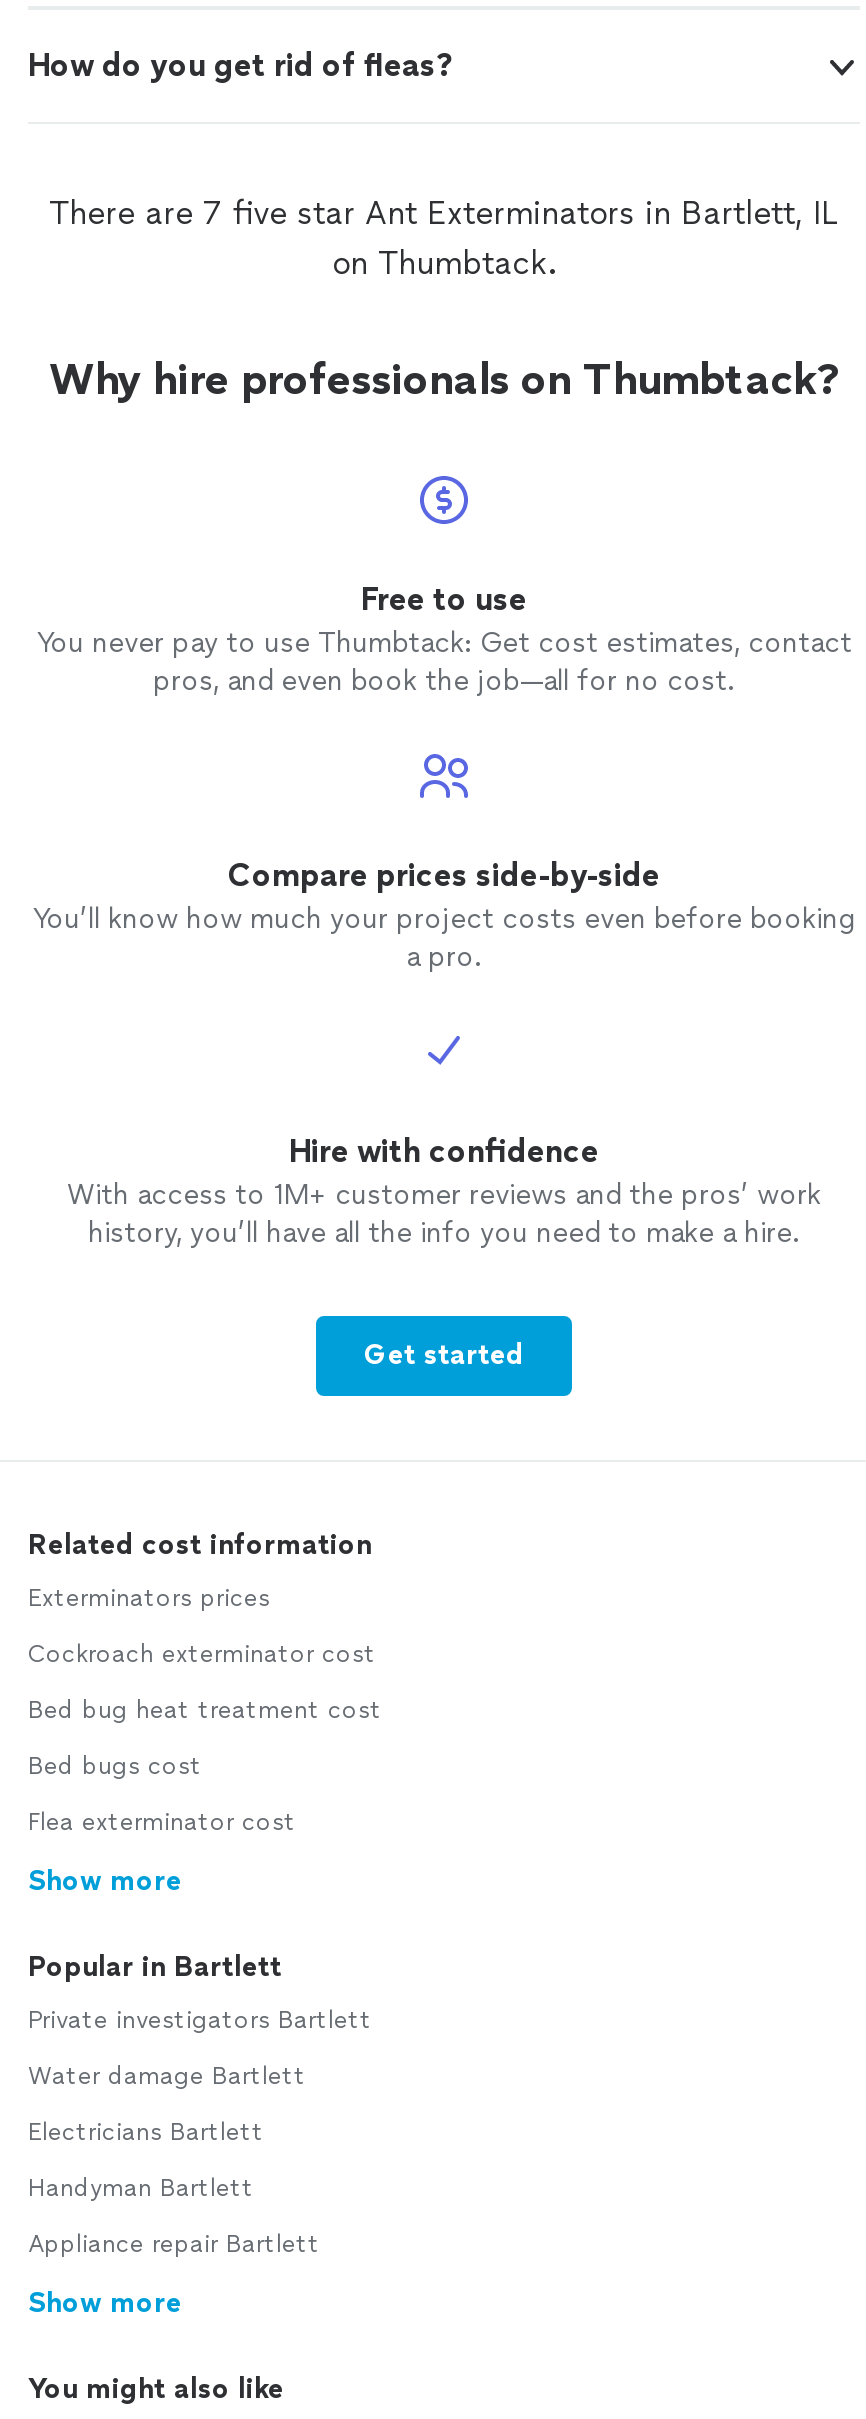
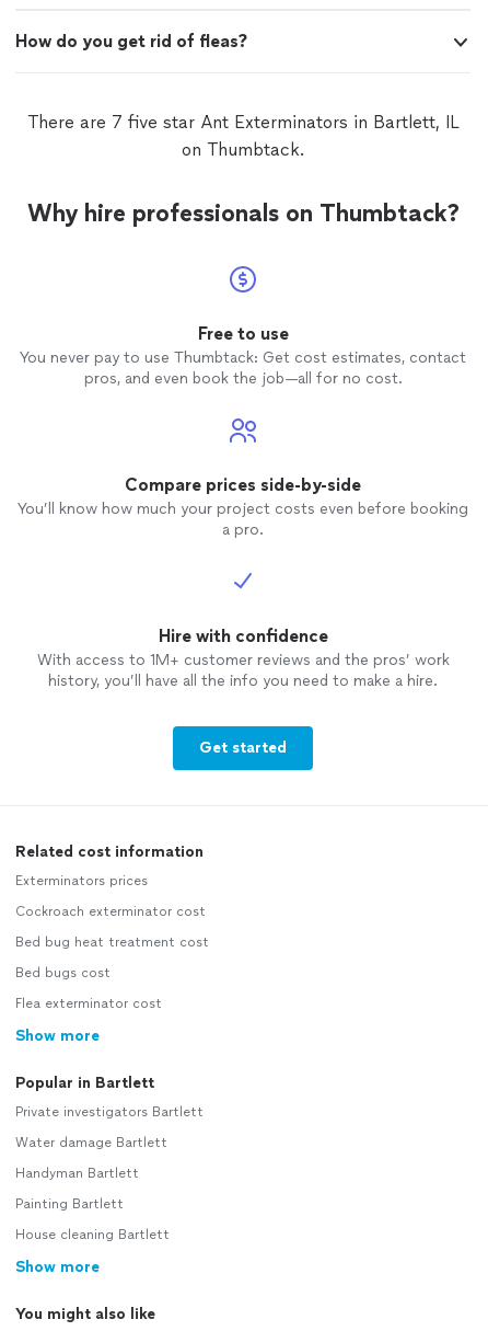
[28,2118,264,2146] Electricians Bartlett -> none
moved [28,2174,254,2202] -> [15,1166,139,1181]: Handyman Bartlett
[28,2230,320,2258] Appliance repair Bartlett -> [15,1196,170,1242] Painting Bartlett | House cleaning Bartlett

